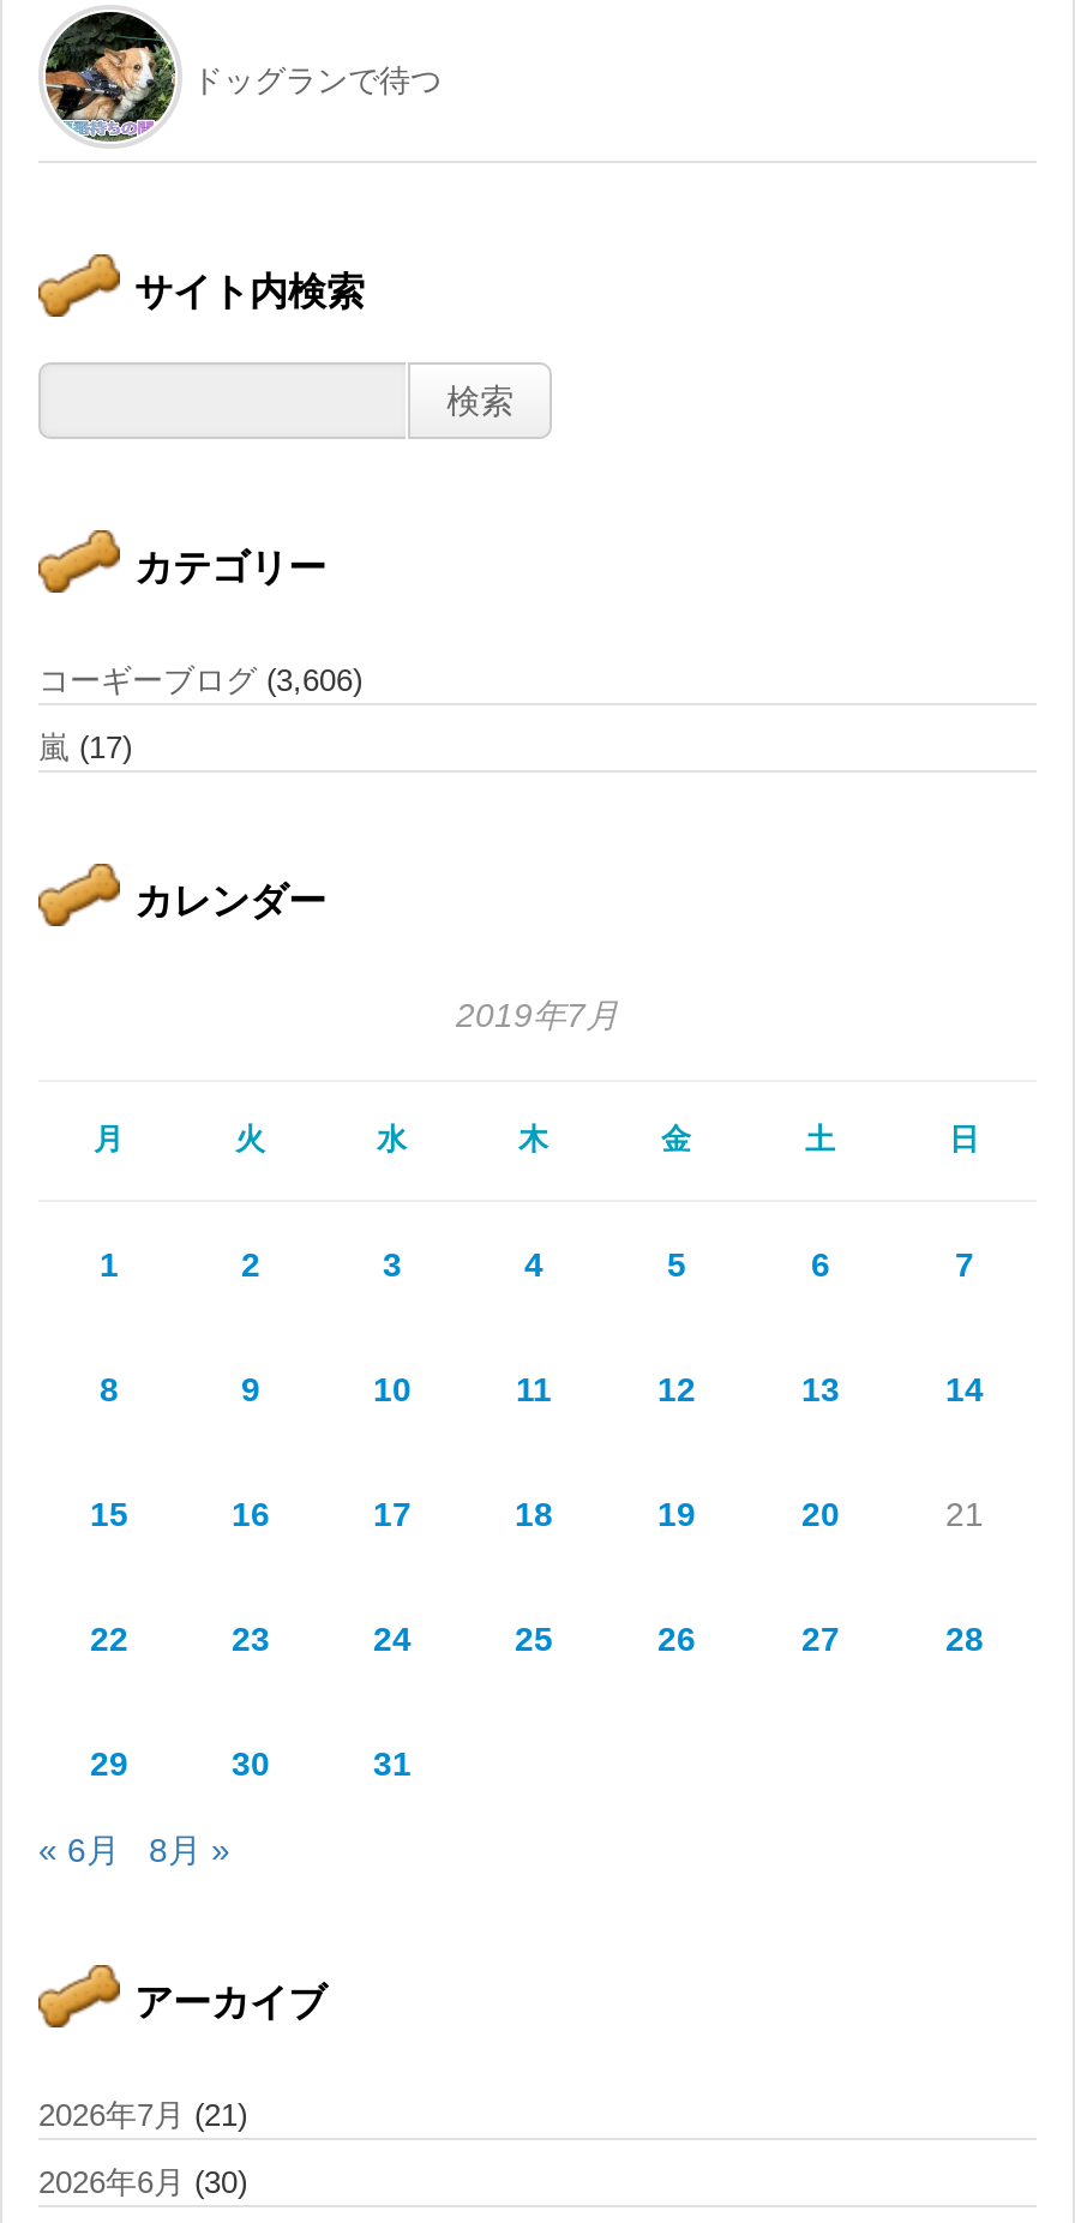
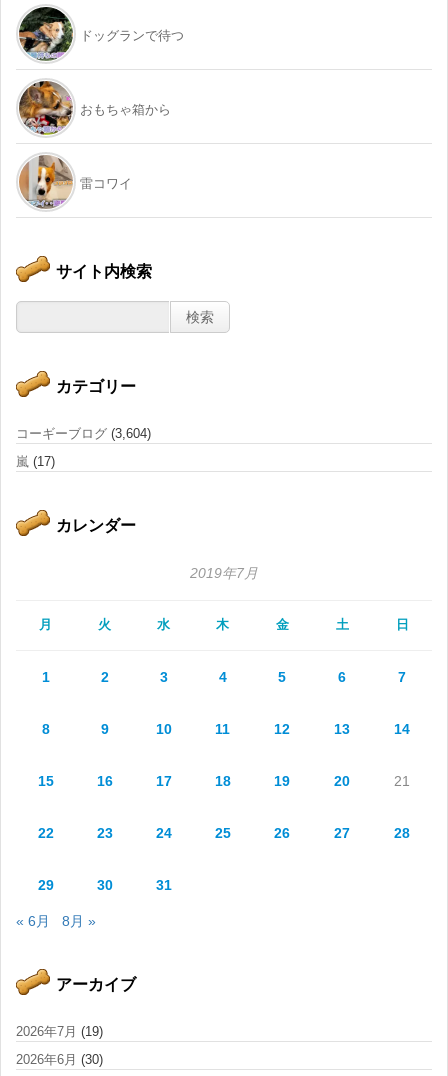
none -> [16,78,171,138] [image] | おもちゃ箱から
none -> [19,155,132,209] [image] | 雷コワイ
[38,662,362,698] コーギーブログ(3,606) -> [16,426,151,441] コーギーブログ(3,604)
[38,2096,247,2132] 2026年7月(21) -> [16,1024,103,1039] 2026年7月(19)

